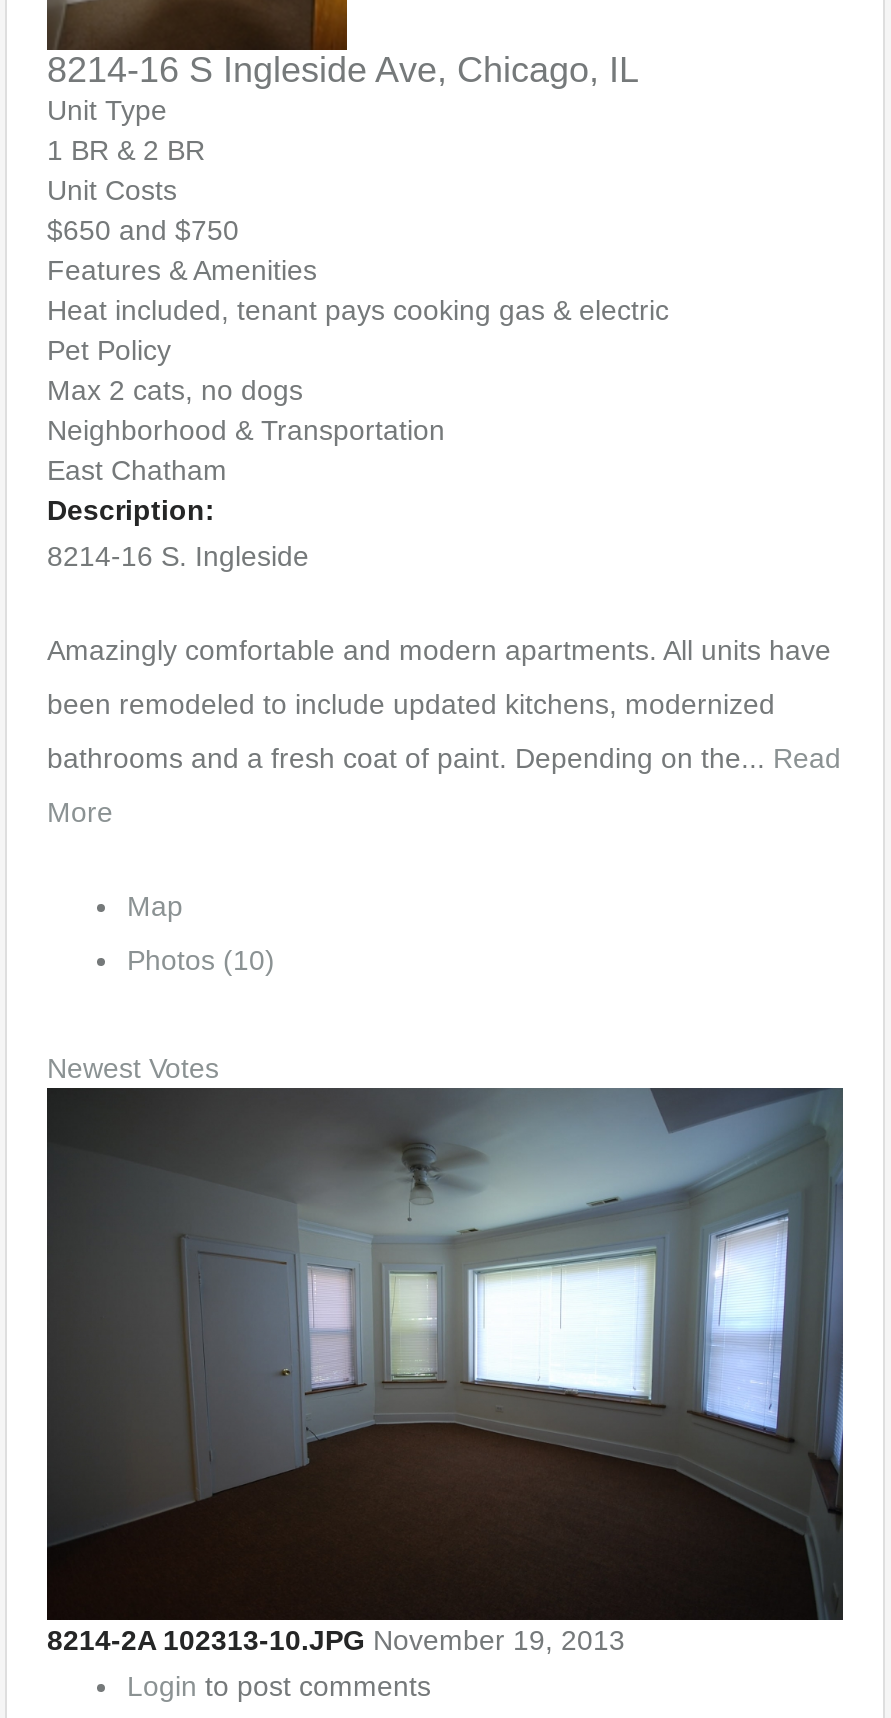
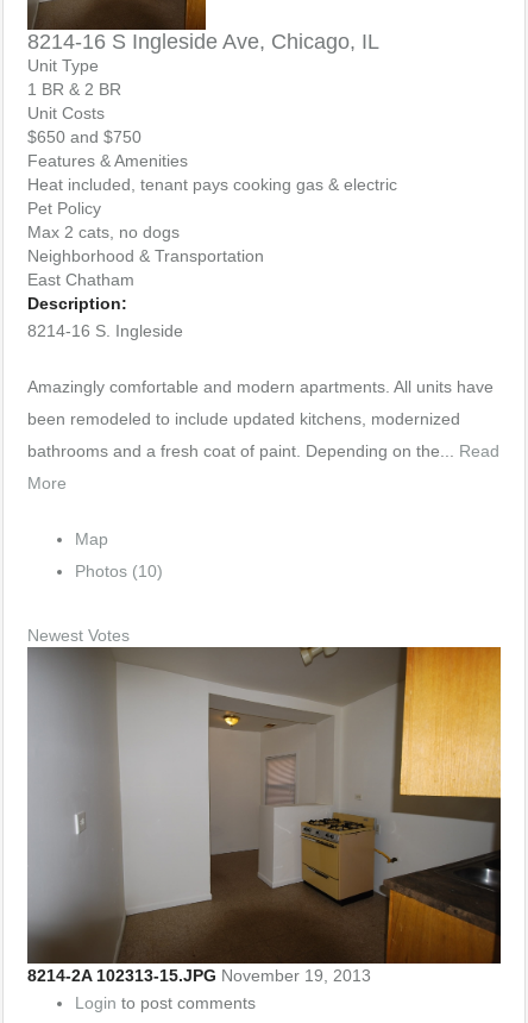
[47,1086,845,1656] [image] | 8214-2A 102313-10.JPG November 19, 2013 -> [26,646,502,985] [image] | 8214-2A 102313-15.JPG November 19, 2013

